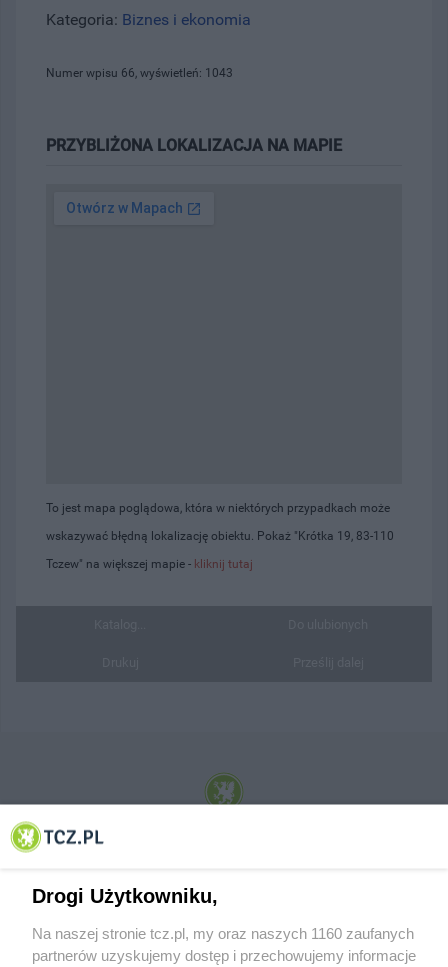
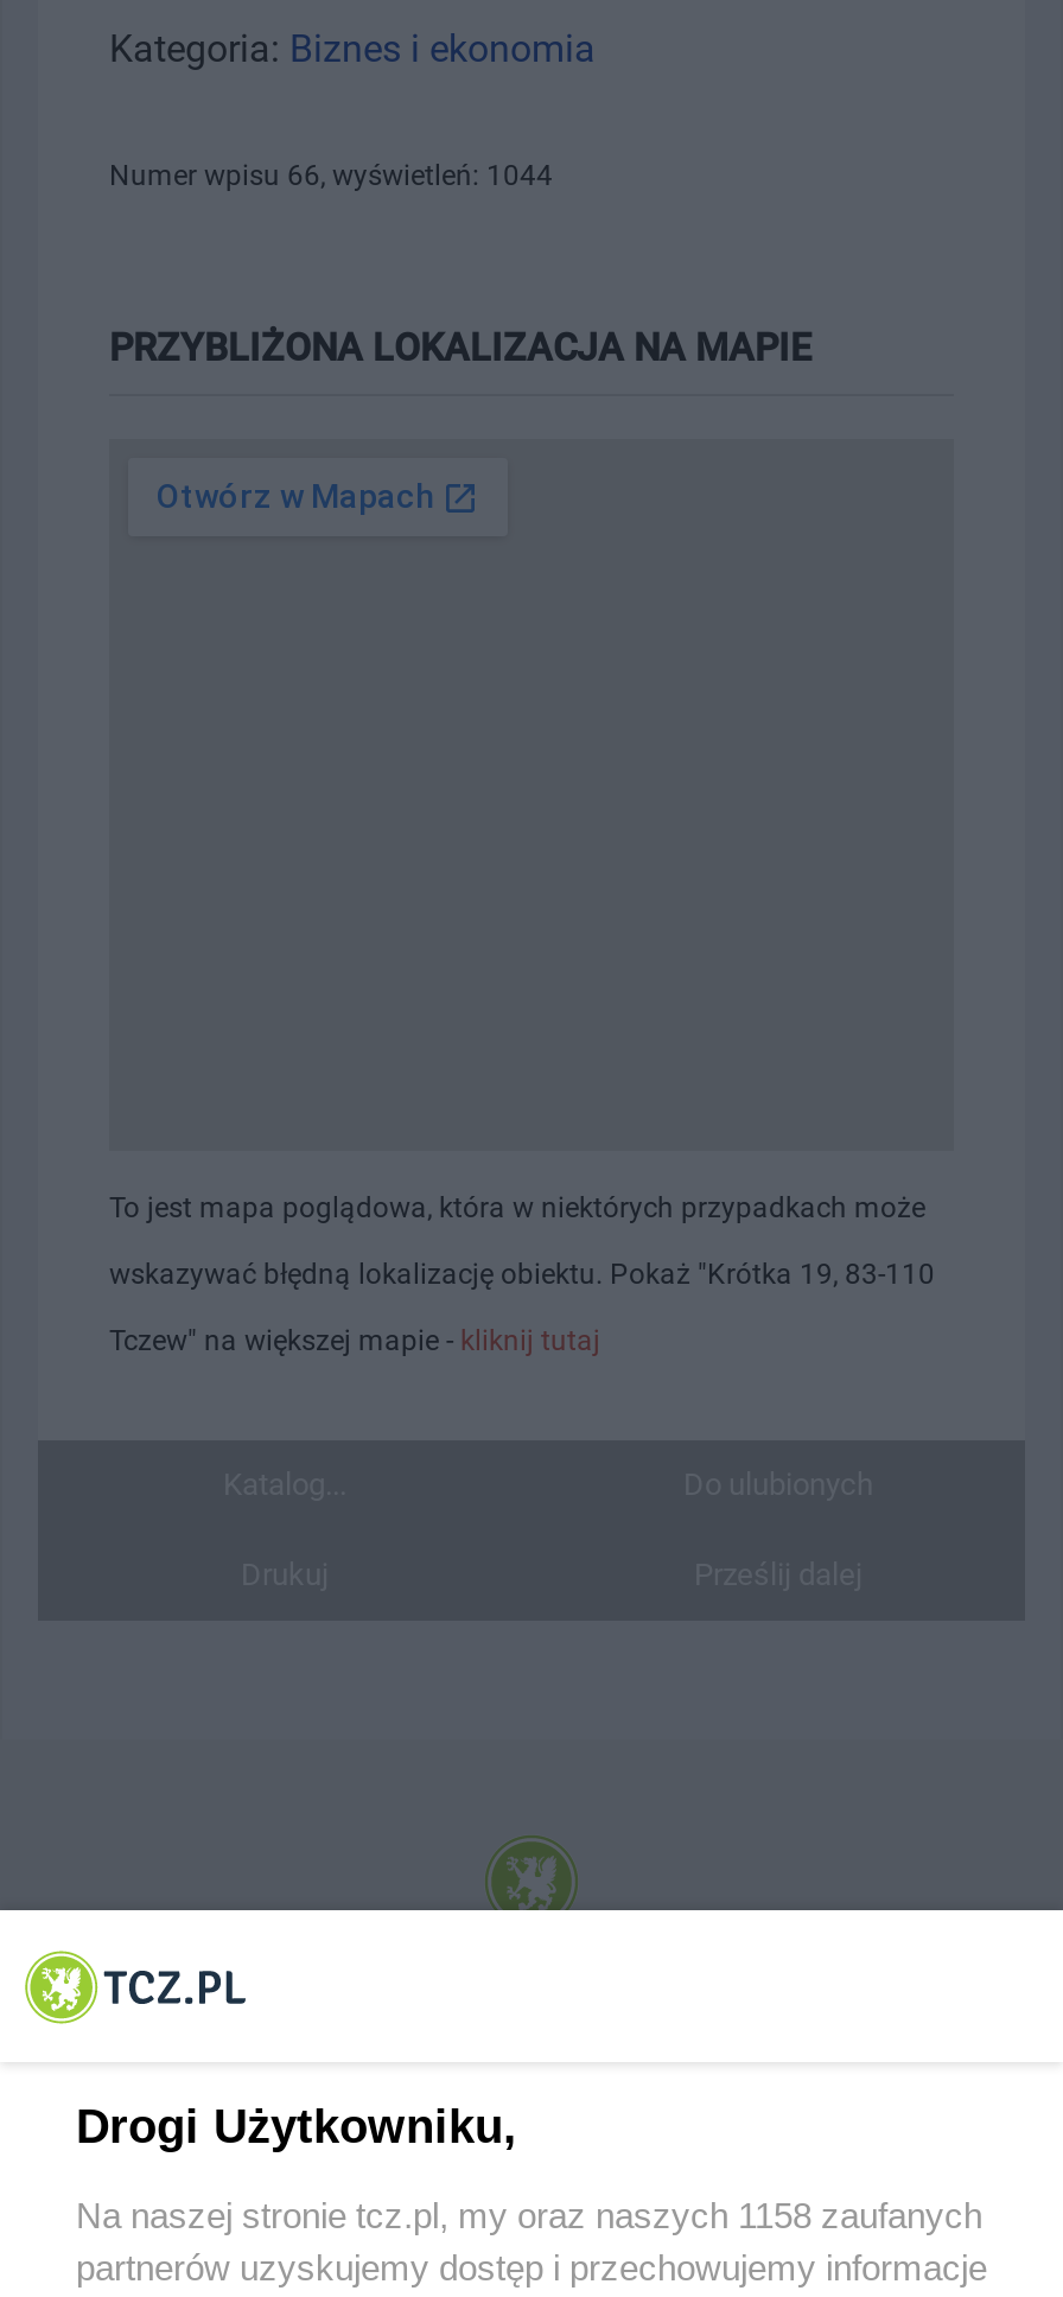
[46,66,233,80] Numer wpisu 66, wyświetleń: 1043 -> [109,159,553,192] Numer wpisu 66, wyświetleń: 1044
[32,924,414,941] Na naszej stronie tcz.pl, my oraz naszych 1160 zaufanych -> [76,2195,982,2235] Na naszej stronie tcz.pl, my oraz naszych 1158 zaufanych

